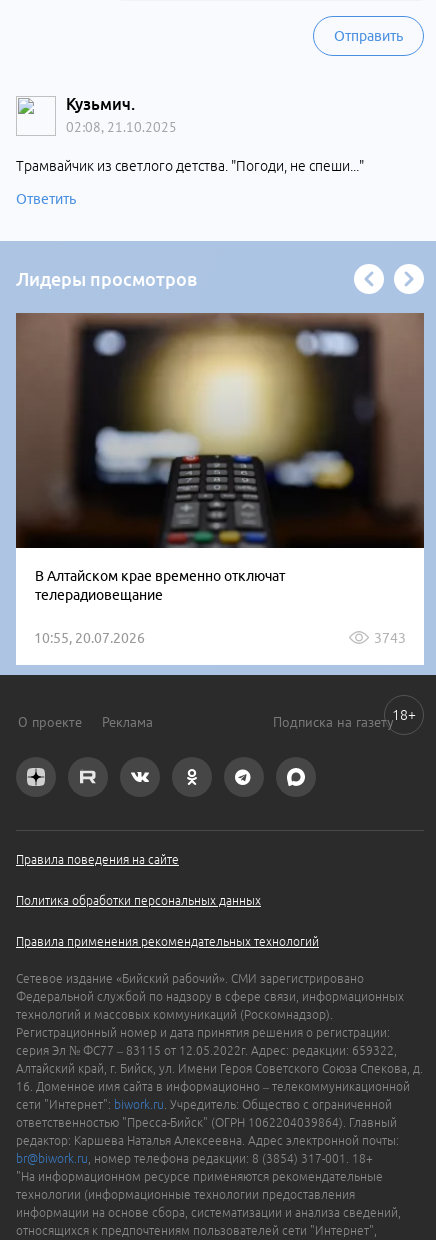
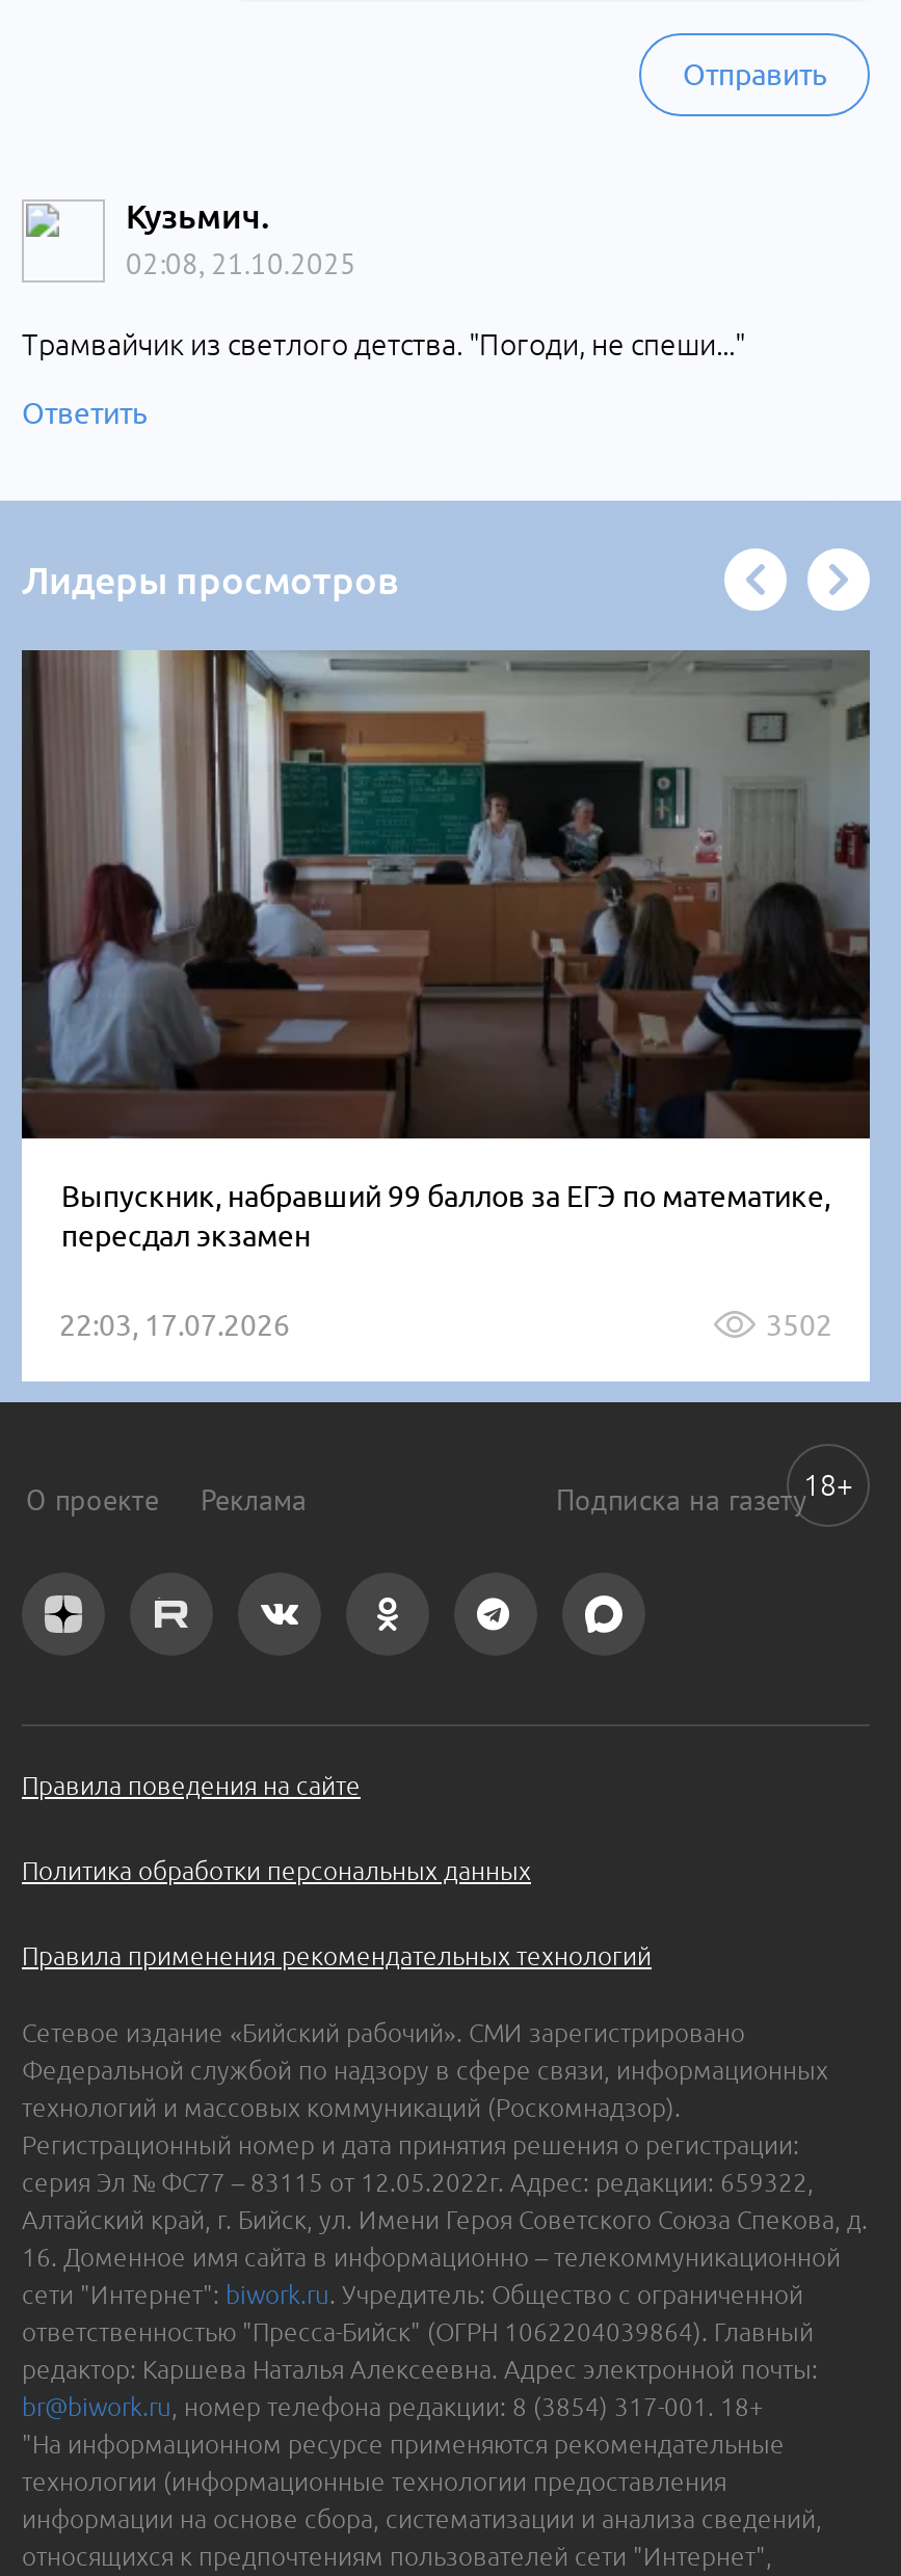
[16,312,424,603] [image] | В Алтайском крае временно отключат | телерадиовещание -> [22,650,870,1252] [image] | Выпускник, набравший 99 баллов за ЕГЭ по математике, | пересдал экзамен
[34,630,406,646] 10:55, 20.07.2026 | 3743 -> [59,1309,832,1342] 22:03, 17.07.2026 | 3502

